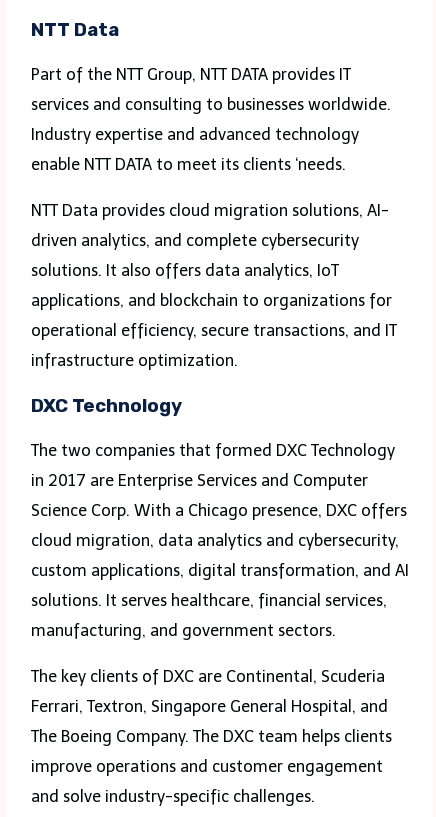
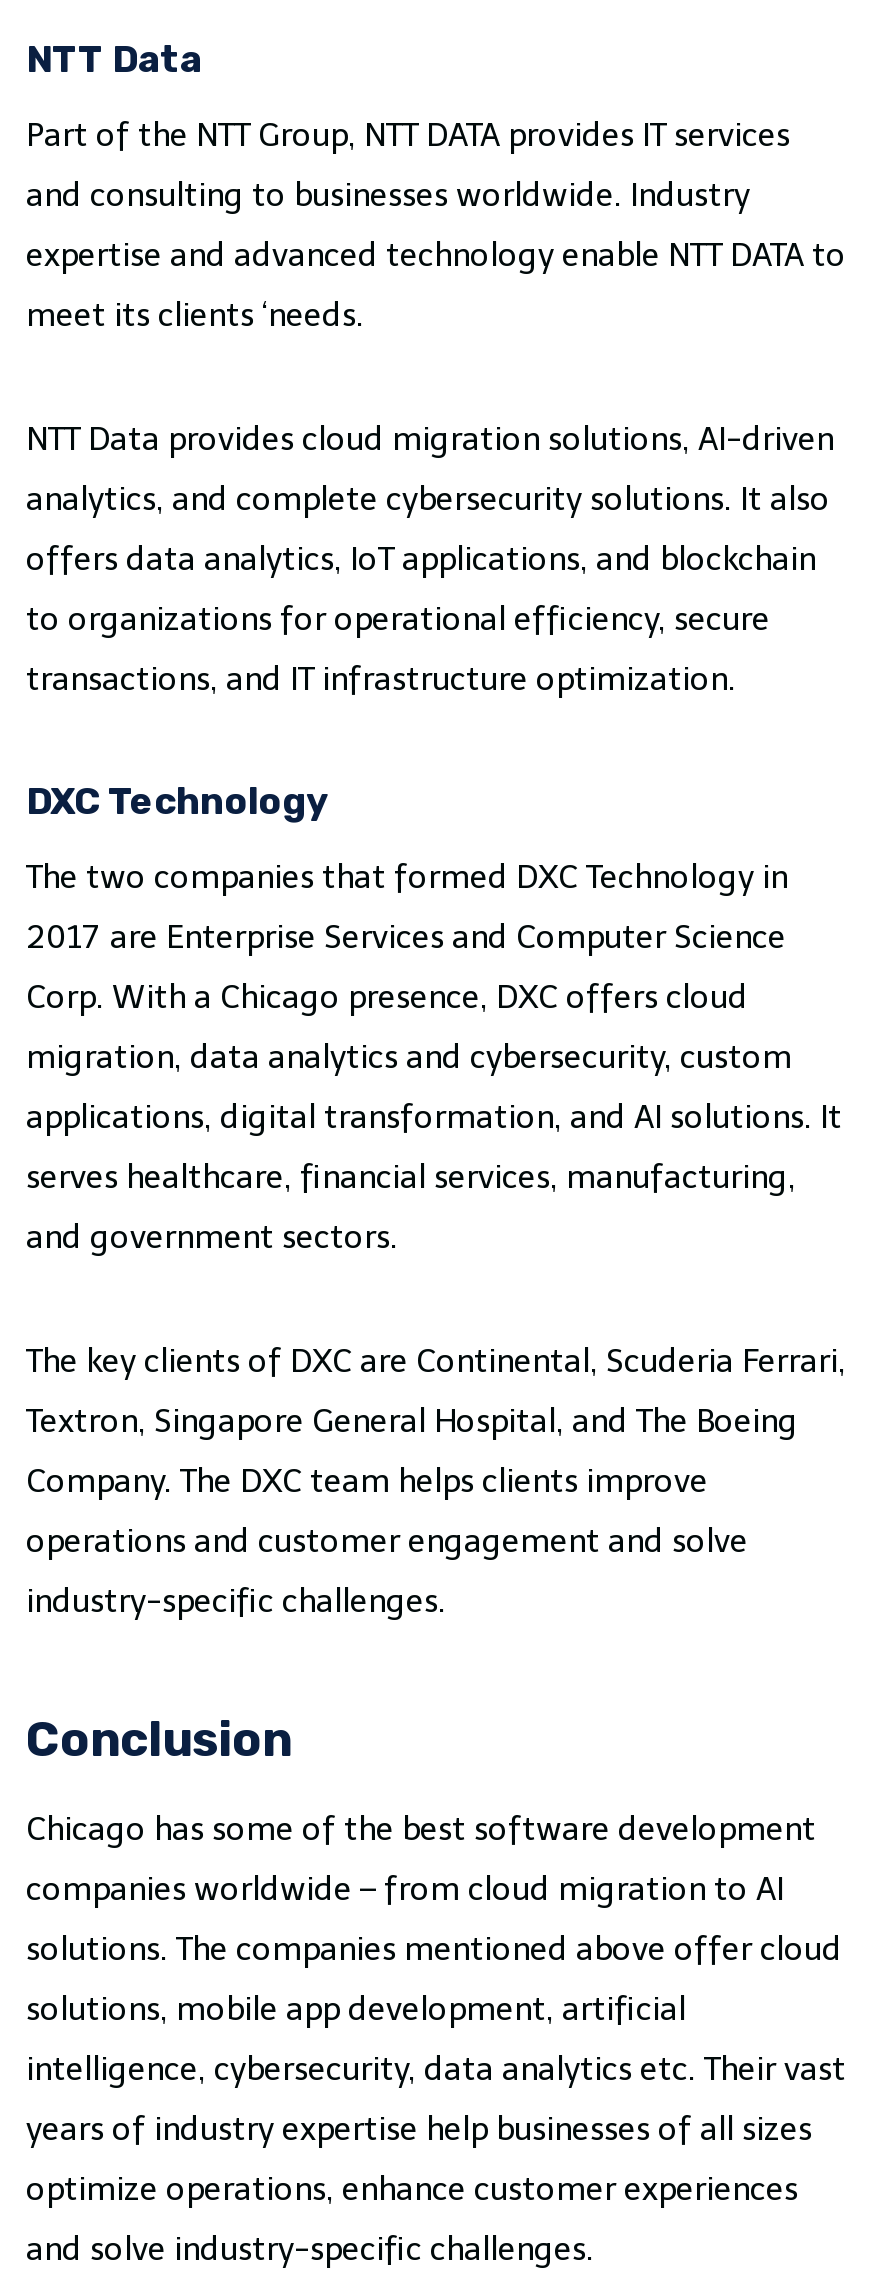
[30,441,408,776] The two companies that formed DXC Technology | in 2017 are Enterprise Services and Computer | Science Corp. With a Chicago presence, DXC offers | cloud migration, data analytics and cybersecurity, | custom applications, digital transformation, and AI | solutions. It serves healthcare, financial services, | manufacturing, and government sectors. | The key clients of DXC are Continental, Scuderia | Ferrari, Textron, Singapore General Hospital, and | The Boeing Company. The DXC team helps clients | improve operations and customer engagement -> [26,859,846,2209] The two companies that formed DXC Technology in | 2017 are Enterprise Services and Computer Science | Corp. With a Chicago presence, DXC offers cloud | migration, data analytics and cybersecurity, custom | applications, digital transformation, and AI solutions. It | serves healthcare, financial services, manufacturing, | and government sectors. | The key clients of DXC are Continental, Scuderia Ferrari, | Textron, Singapore General Hospital, and The Boeing | Company. The DXC team helps clients improve | operations and customer engagement and solve | industry-specific challenges. | Conclusion | Chicago has some of the best software development | companies worldwide – from cloud migration to AI | solutions. The companies mentioned above offer cloud | solutions, mobile app development, artificial | intelligence, cybersecurity, data analytics etc. Their vast | years of industry expertise help businesses of all sizes | optimize operations, enhance customer experiences

